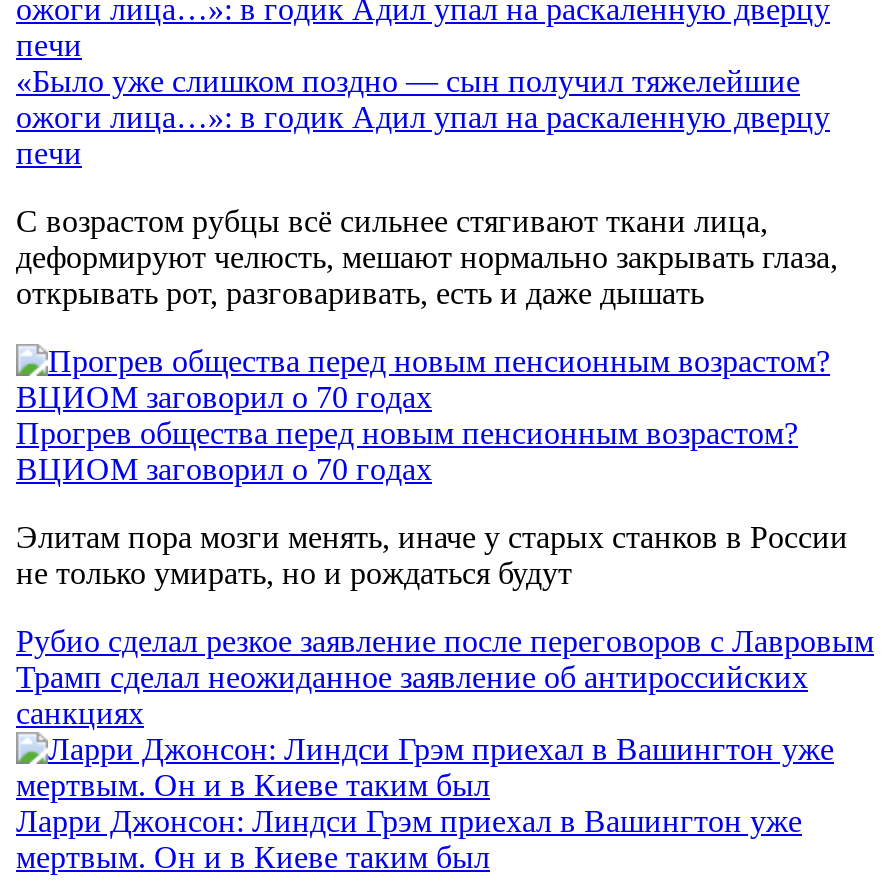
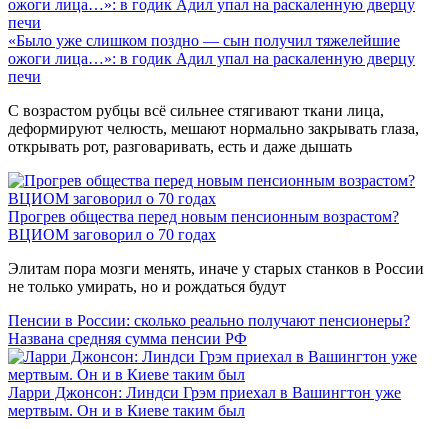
[16,623,874,729] Рубио сделал резкое заявление после переговоров с Лавровым | Трамп сделал неожиданное заявление об антироссийских | санкциях -> [8,312,410,347] Пенсии в России: сколько реально получают пенсионеры? | Названа средняя сумма пенсии РФ

